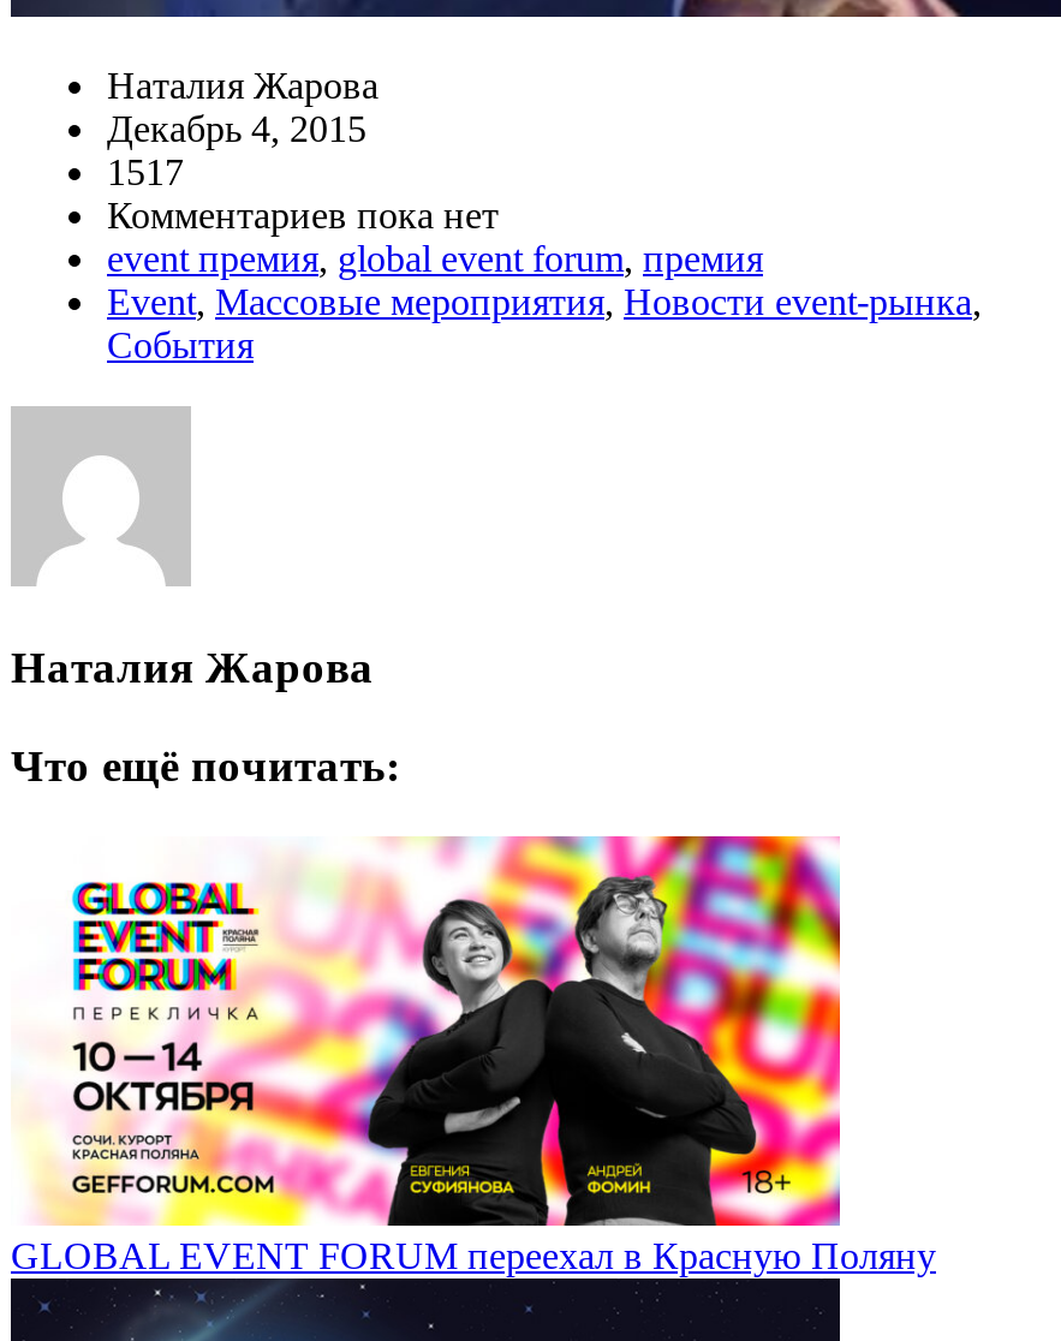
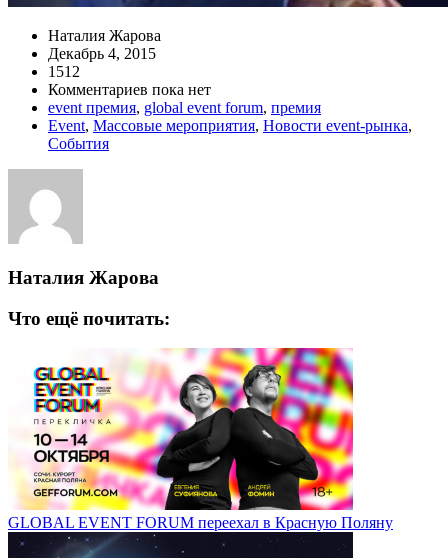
[107,152,184,193] 1517 -> [48,63,80,80] 1512

